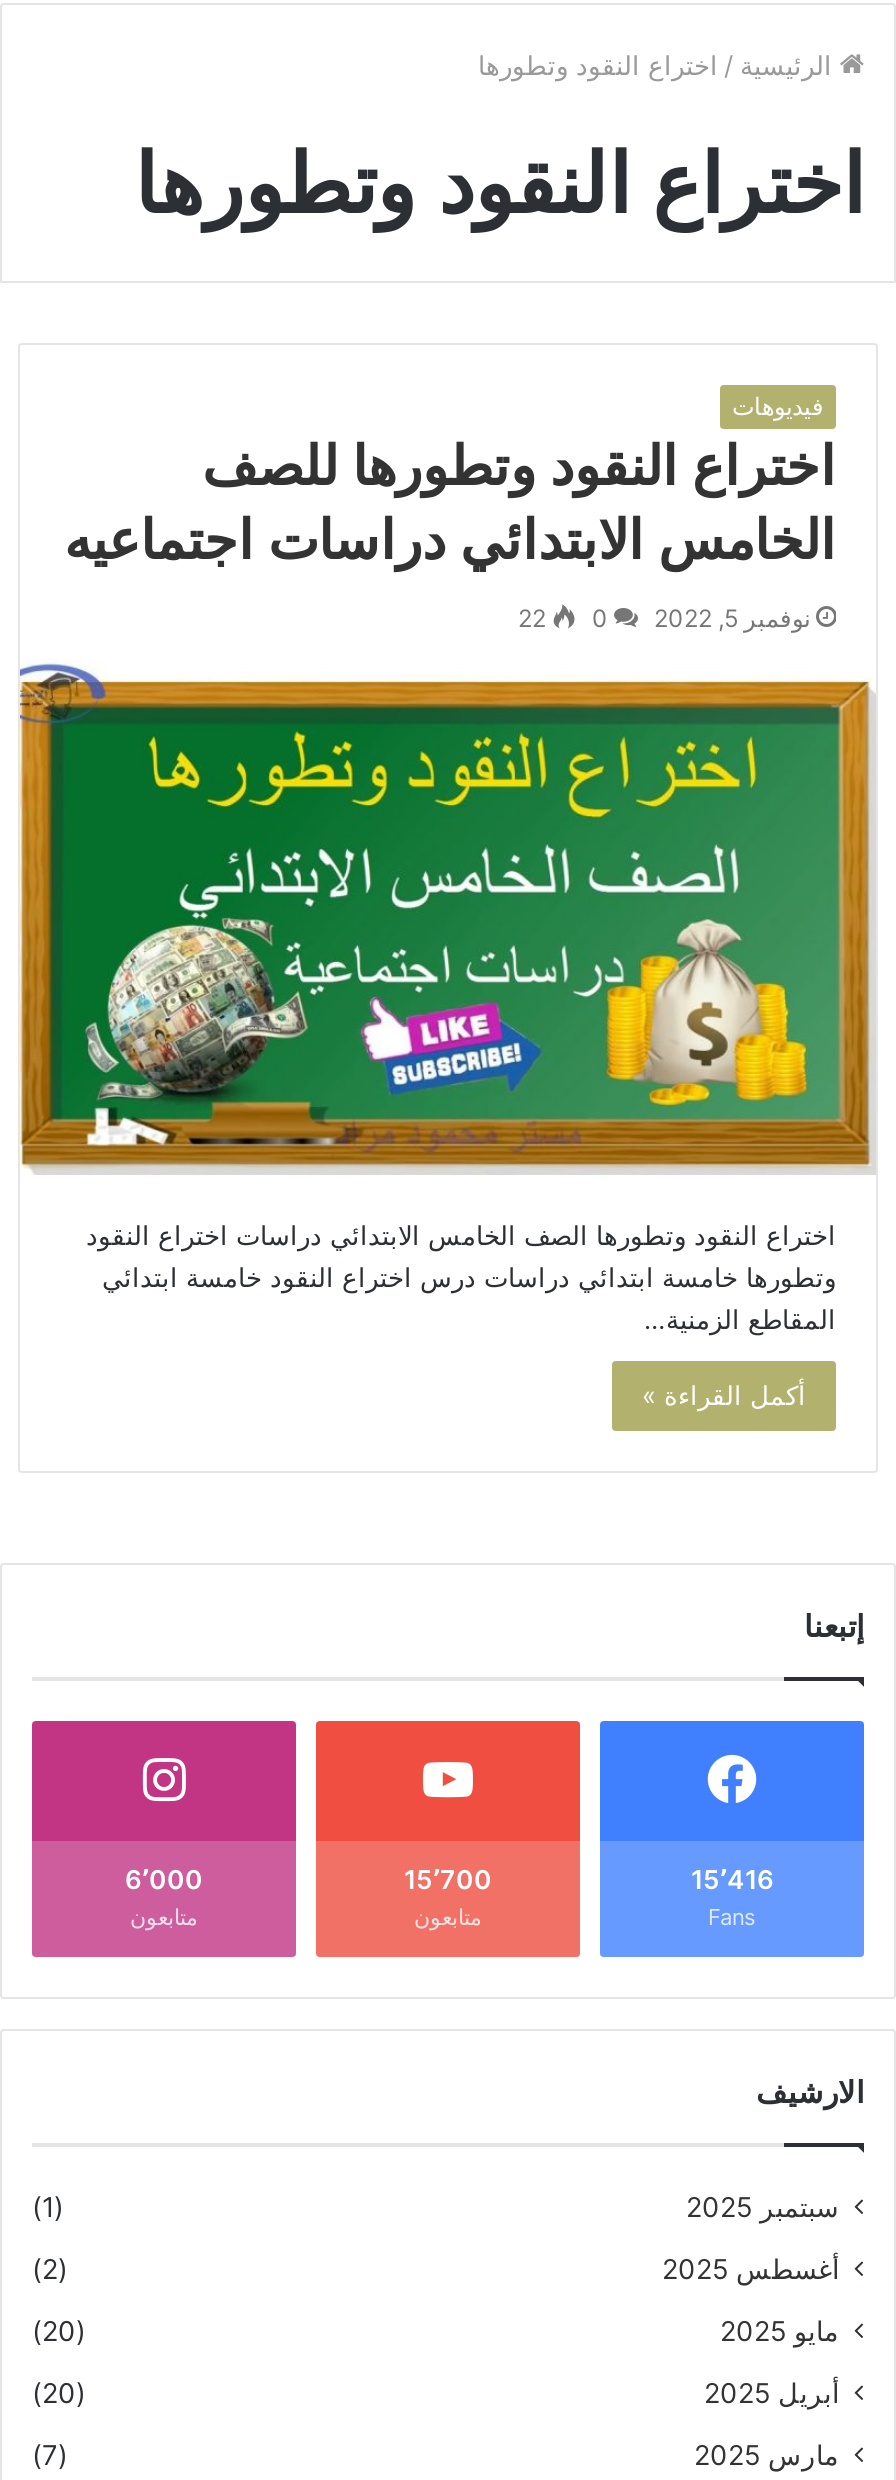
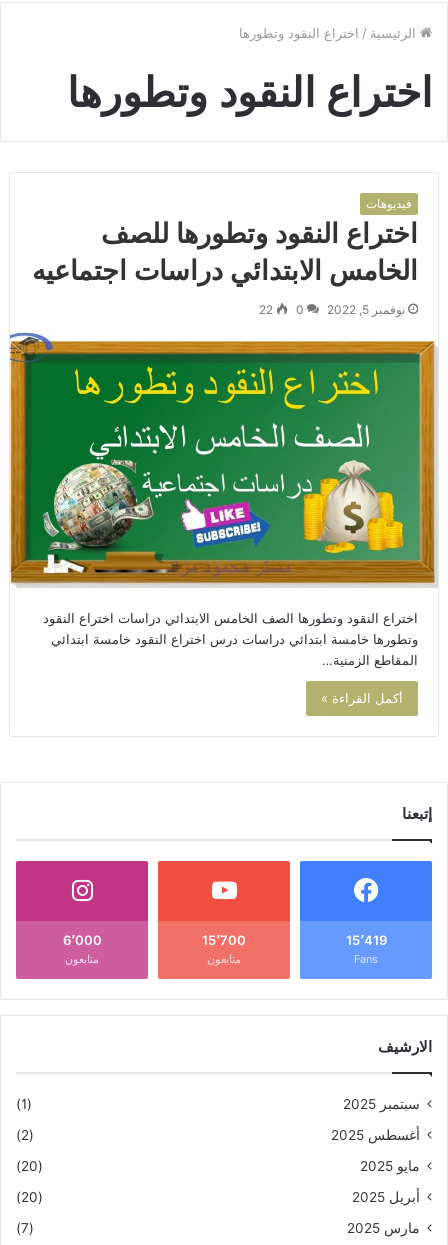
[691,1863,773,1895] 15٬416 -> [345,932,386,948] 15٬419

